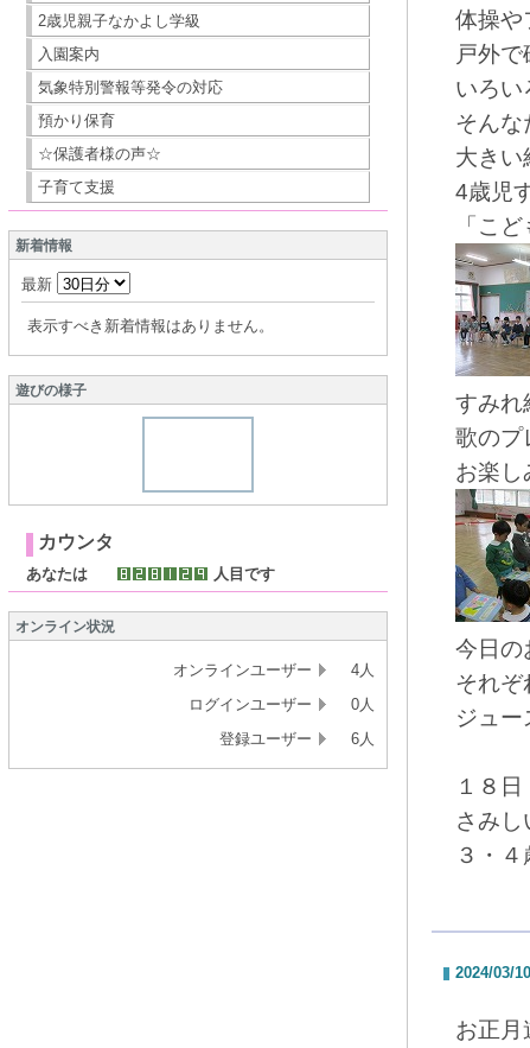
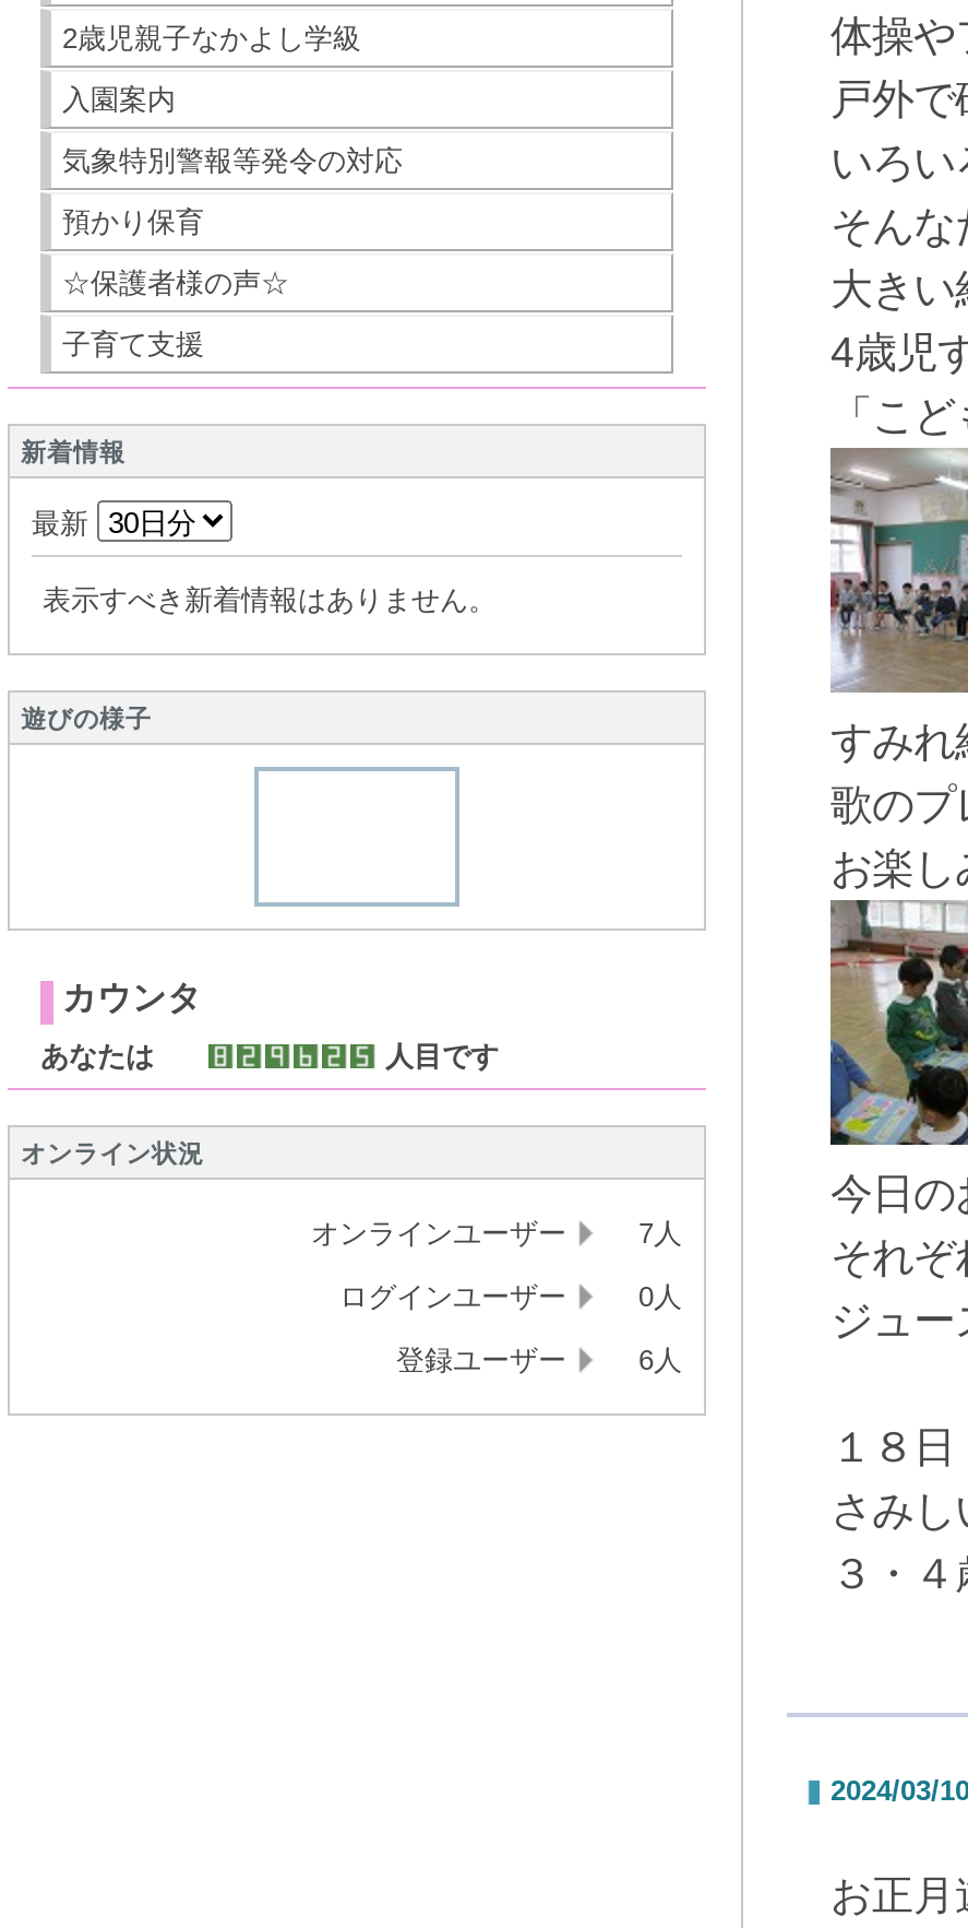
[351,661,375,679] 4人 -> [638,1217,682,1250] 7人

